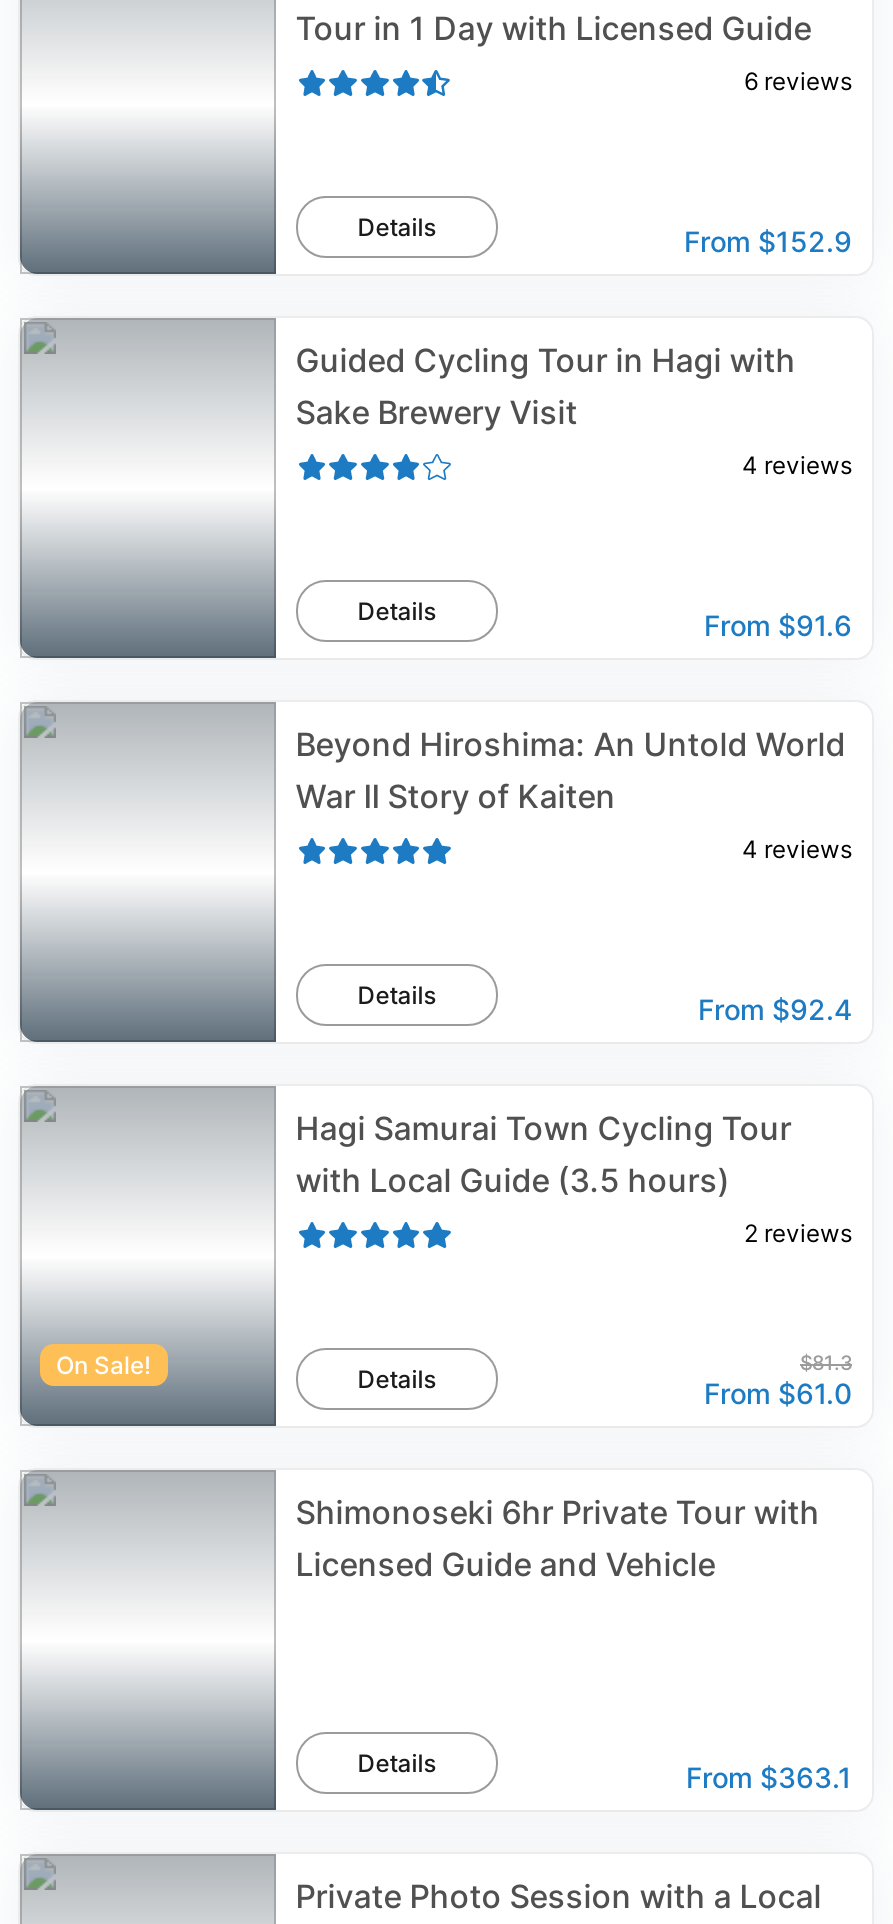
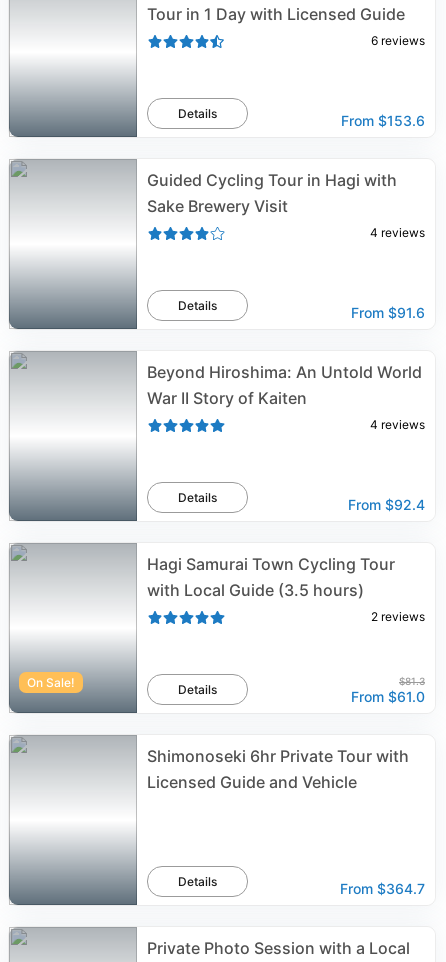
[684,224,852,258] From $152.9 -> [341,112,425,129] From $153.6
[686,1760,852,1794] From $363.1 -> [340,880,425,897] From $364.7

